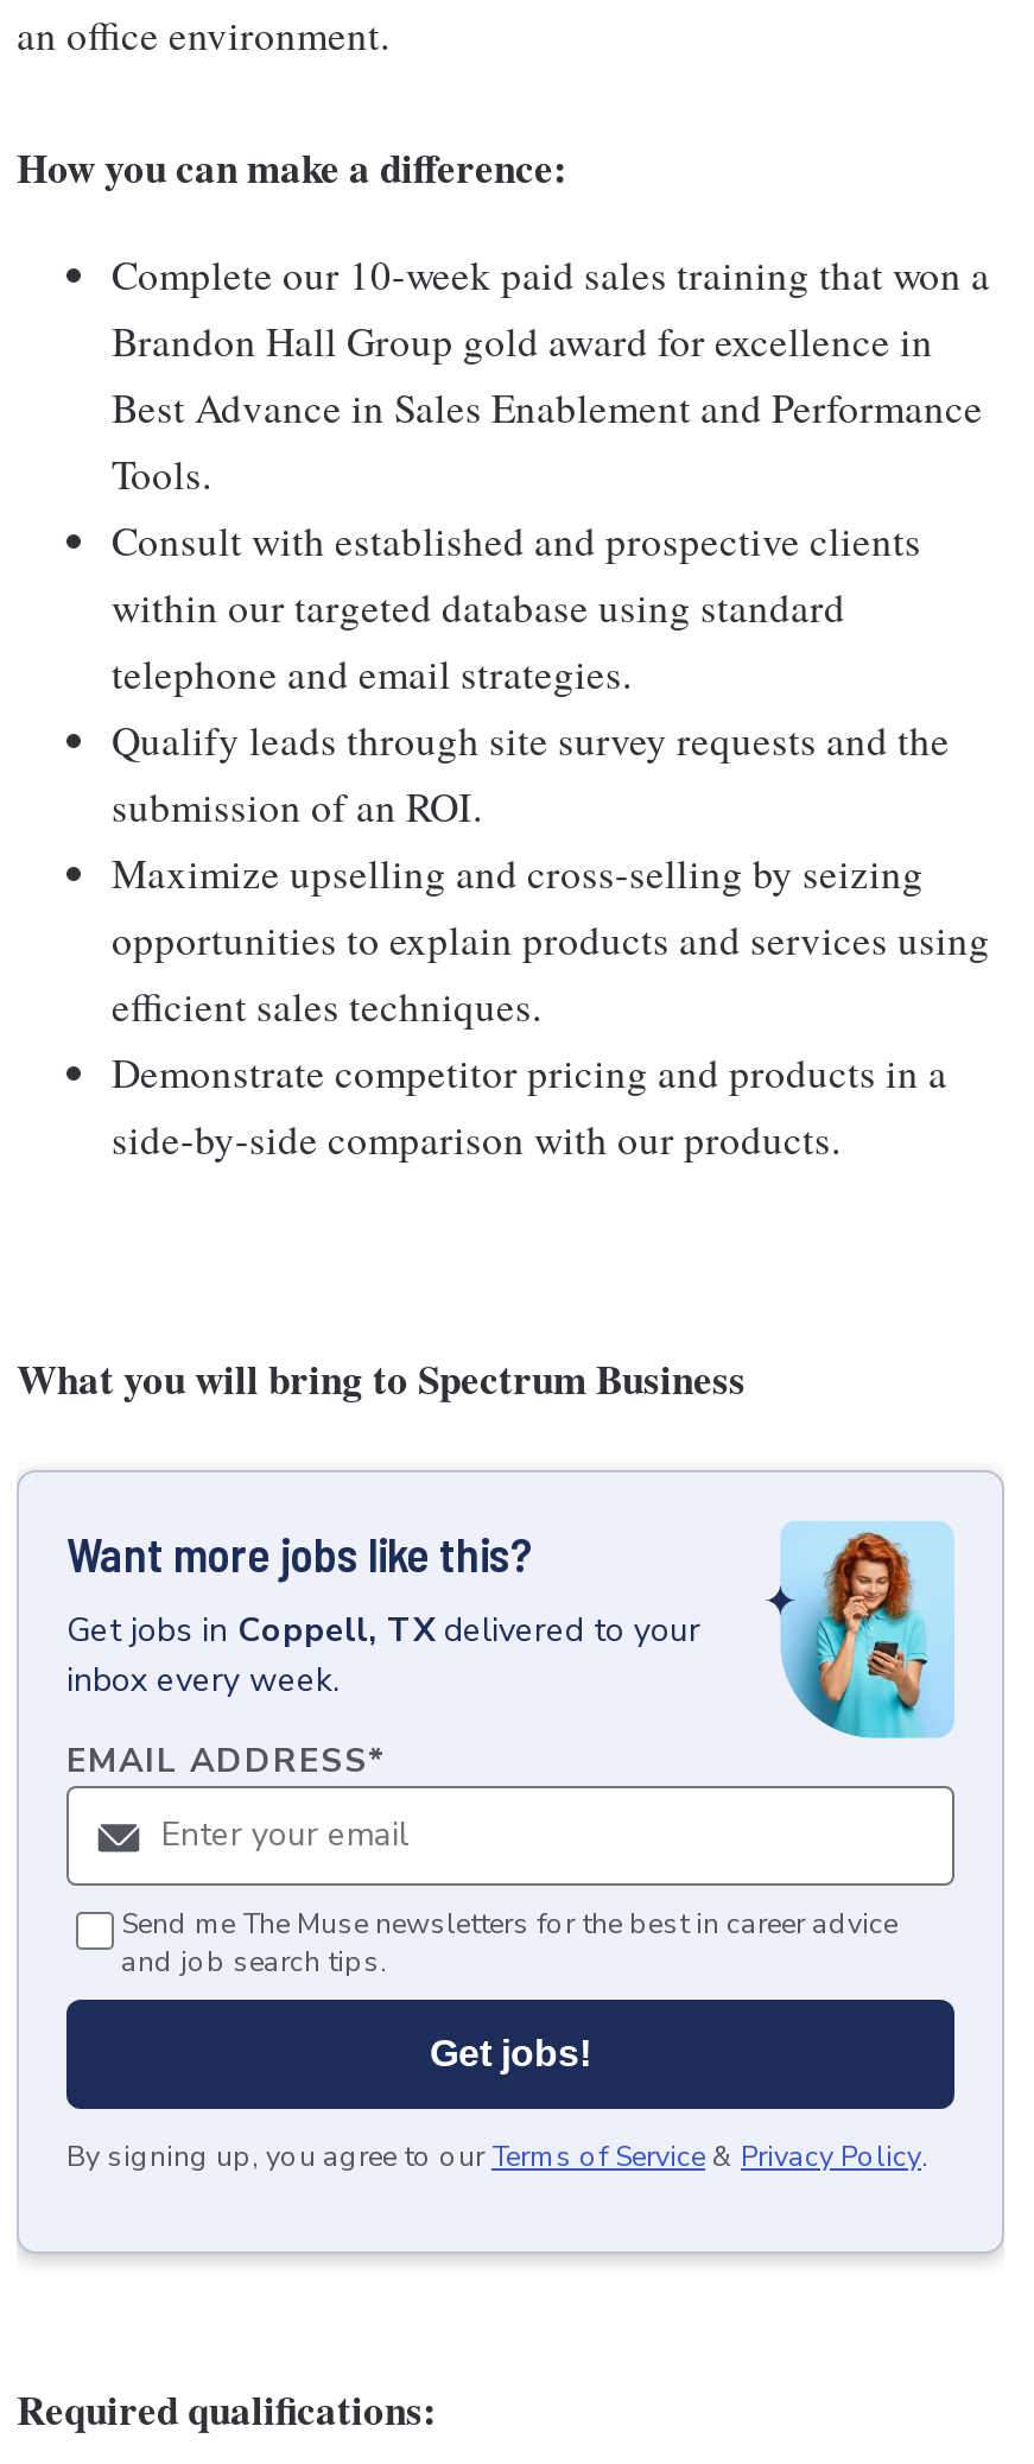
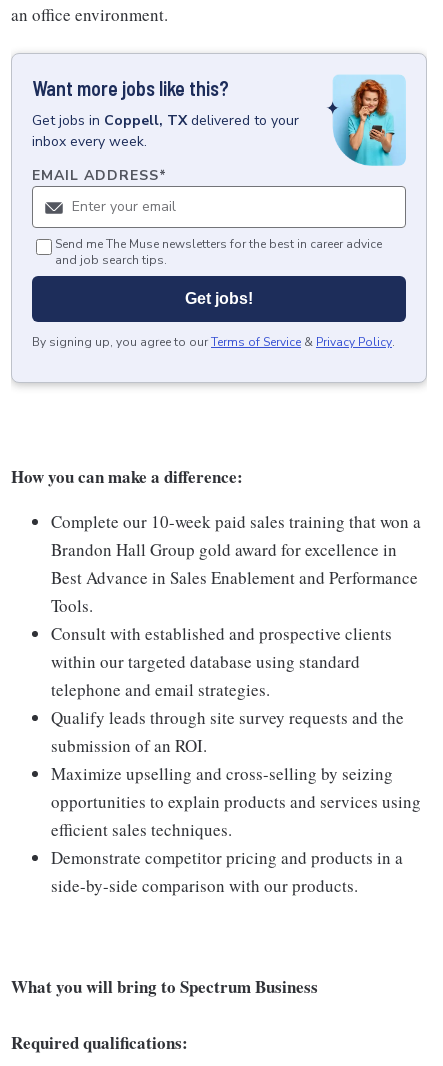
moved [17,138,990,1408] -> [11,464,421,999]: How you can make a difference: | Complete our 10-week paid sales training that won a | Brandon Hall Group gold award for excellence in | ... | side-by-side comparison with our products. | What you will bring to Spectrum Business
moved [17,1470,1004,2261] -> [11,53,427,386]: [image] | Want more jobs like this? | Get jobs in Coppell, TX delivered to your | inbox every week. | EMAIL ADDRESS*
moved [66,1905,928,2175] -> [32,236,395,350]: Send me The Muse newsletters for the best in career advice | and job search tips. | Get jobs! | By signing up, you agree to our Terms of Service & Privacy Policy.

